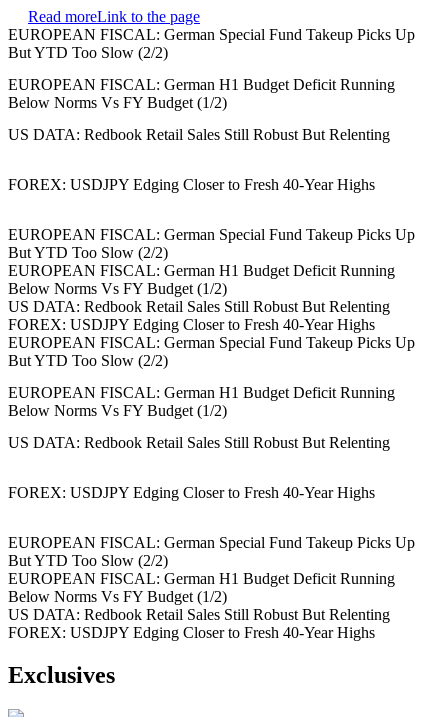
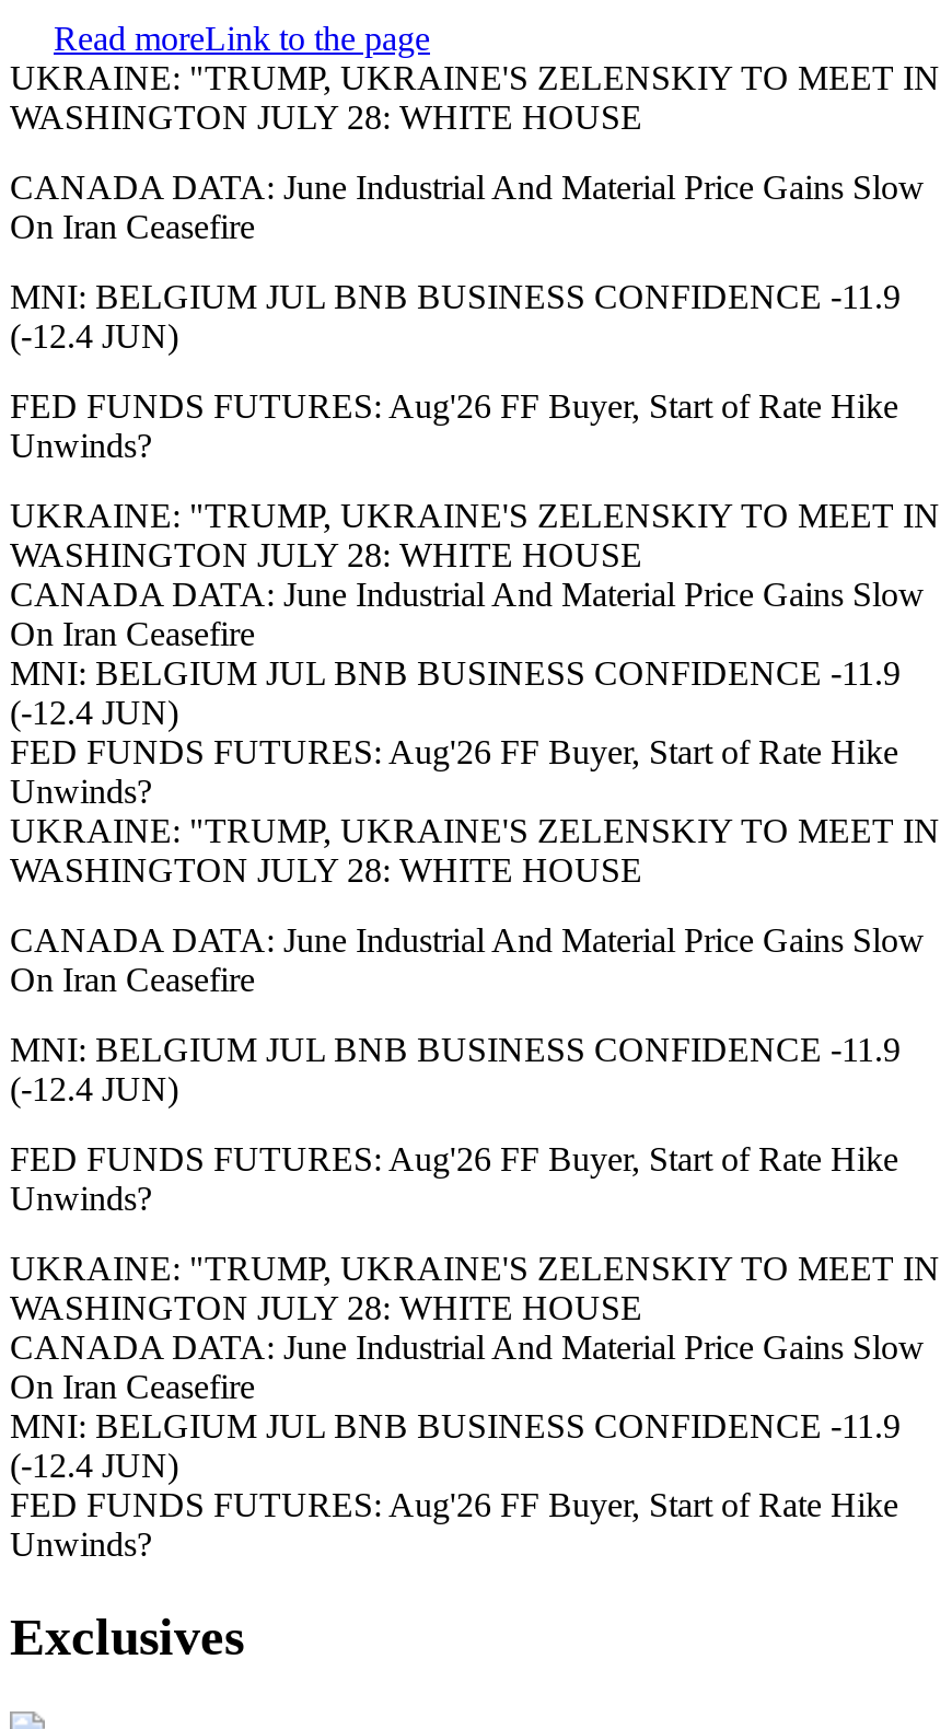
[8,26,415,61] EUROPEAN FISCAL: German Special Fund Takeup Picks Up | But YTD Too Slow (2/2) -> [10,60,940,136] UKRAINE: "TRUMP, UKRAINE'S ZELENSKIY TO MEET IN | WASHINGTON JULY 28: WHITE HOUSE
[8,76,395,111] EUROPEAN FISCAL: German H1 Budget Deficit Running | Below Norms Vs FY Budget (1/2) -> [10,169,925,246] CANADA DATA: June Industrial And Material Price Gains Slow | On Iran Ceasefire
[8,126,390,143] US DATA: Redbook Retail Sales Still Robust But Relenting -> [10,278,901,355] MNI: BELGIUM JUL BNB BUSINESS CONFIDENCE -11.9 | (-12.4 JUN)
[8,176,375,193] FOREX: USDJPY Edging Closer to Fresh 40-Year Highs -> [10,388,898,464] FED FUNDS FUTURES: Aug'26 FF Buyer, Start of Rate Hike | Unwinds?
[8,226,415,369] EUROPEAN FISCAL: German Special Fund Takeup Picks Up | But YTD Too Slow (2/2) | EUROPEAN FISCAL: German H1 Budget Deficit Running | Below Norms Vs FY Budget (1/2) | US DATA: Redbook Retail Sales Still Robust But Relenting | FOREX: USDJPY Edging Closer to Fresh 40-Year Highs | EUROPEAN FISCAL: German Special Fund Takeup Picks Up | But YTD Too Slow (2/2) -> [10,497,940,889] UKRAINE: "TRUMP, UKRAINE'S ZELENSKIY TO MEET IN | WASHINGTON JULY 28: WHITE HOUSE | CANADA DATA: June Industrial And Material Price Gains Slow | On Iran Ceasefire | MNI: BELGIUM JUL BNB BUSINESS CONFIDENCE -11.9 | (-12.4 JUN) | FED FUNDS FUTURES: Aug'26 FF Buyer, Start of Rate Hike | Unwinds? | UKRAINE: "TRUMP, UKRAINE'S ZELENSKIY TO MEET IN | WASHINGTON JULY 28: WHITE HOUSE
[8,384,395,419] EUROPEAN FISCAL: German H1 Budget Deficit Running | Below Norms Vs FY Budget (1/2) -> [10,922,925,998] CANADA DATA: June Industrial And Material Price Gains Slow | On Iran Ceasefire
[8,434,390,451] US DATA: Redbook Retail Sales Still Robust But Relenting -> [10,1031,901,1108] MNI: BELGIUM JUL BNB BUSINESS CONFIDENCE -11.9 | (-12.4 JUN)
[8,484,375,501] FOREX: USDJPY Edging Closer to Fresh 40-Year Highs -> [10,1141,898,1217] FED FUNDS FUTURES: Aug'26 FF Buyer, Start of Rate Hike | Unwinds?
[8,534,415,641] EUROPEAN FISCAL: German Special Fund Takeup Picks Up | But YTD Too Slow (2/2) | EUROPEAN FISCAL: German H1 Budget Deficit Running | Below Norms Vs FY Budget (1/2) | US DATA: Redbook Retail Sales Still Robust But Relenting | FOREX: USDJPY Edging Closer to Fresh 40-Year Highs -> [10,1250,940,1563] UKRAINE: "TRUMP, UKRAINE'S ZELENSKIY TO MEET IN | WASHINGTON JULY 28: WHITE HOUSE | CANADA DATA: June Industrial And Material Price Gains Slow | On Iran Ceasefire | MNI: BELGIUM JUL BNB BUSINESS CONFIDENCE -11.9 | (-12.4 JUN) | FED FUNDS FUTURES: Aug'26 FF Buyer, Start of Rate Hike | Unwinds?

